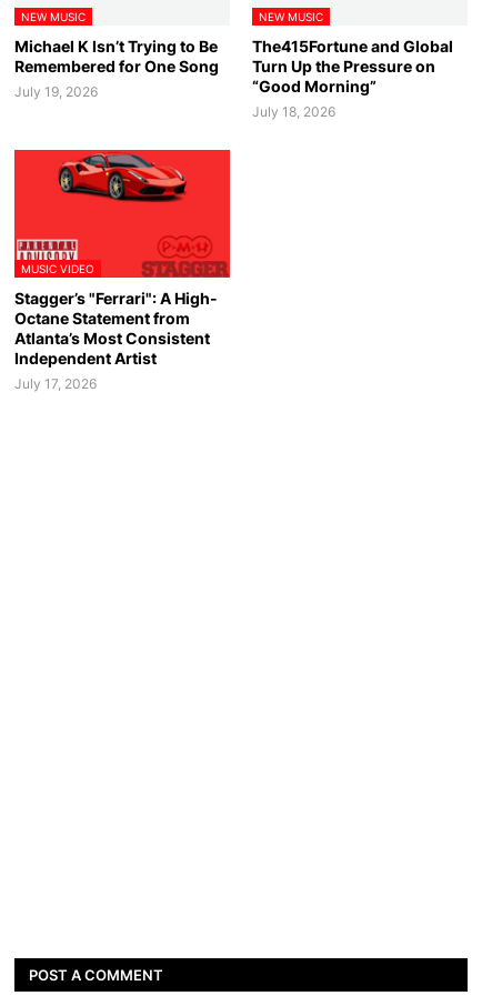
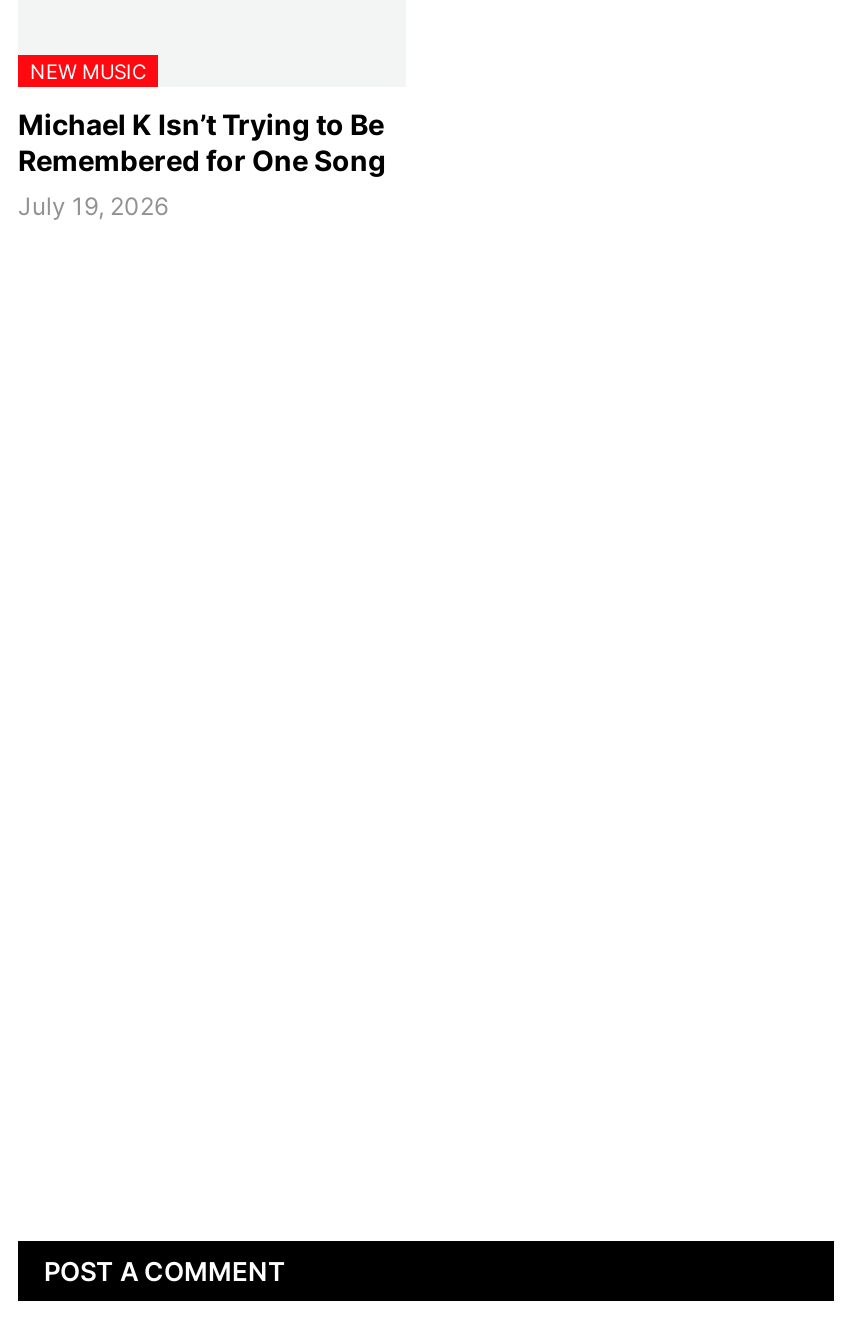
[252,10,453,120] NEW MUSIC | The415Fortune and Global | Turn Up the Pressure on | “Good Morning” | July 18, 2026 -> none
[13,149,231,392] [image] | MUSIC VIDEO | Stagger’s "Ferrari": A High- | Octane Statement from | Atlanta’s Most Consistent | Independent Artist | July 17, 2026 -> none

